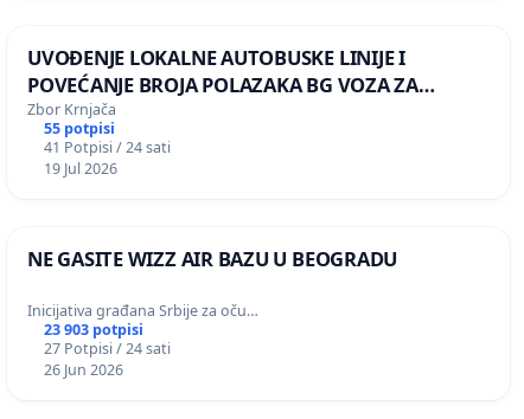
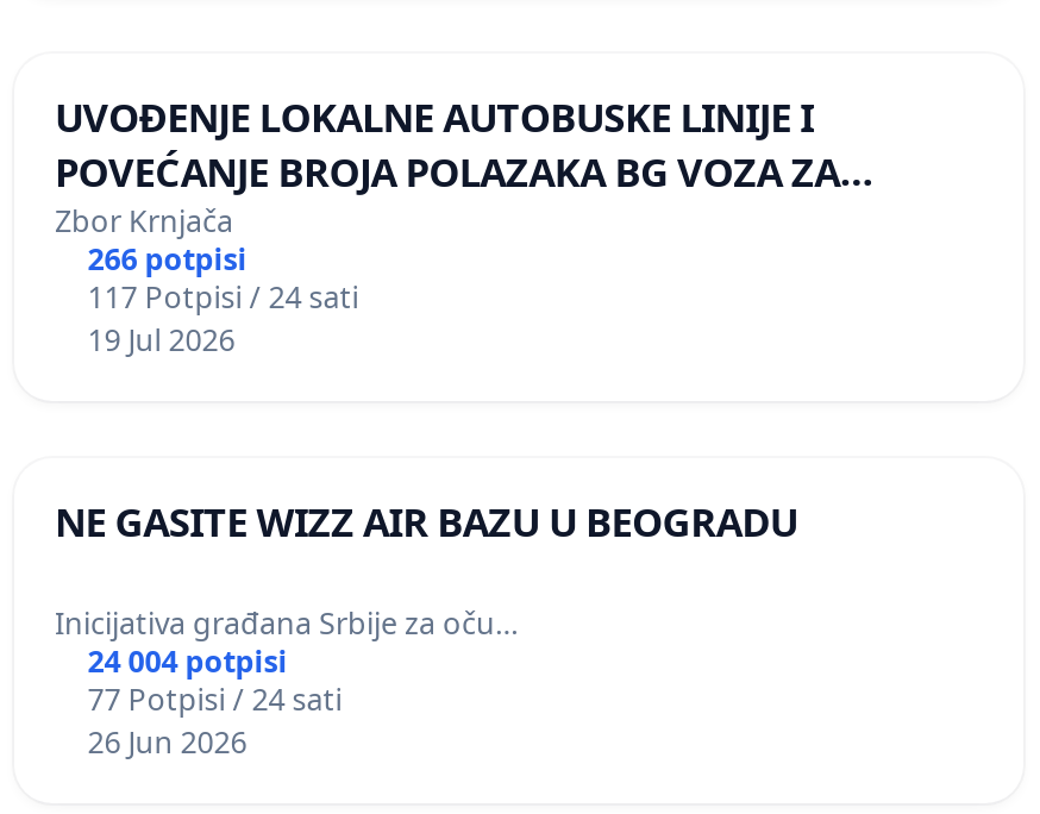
[44,119,115,139] 55 potpisi -> [88,238,247,279] 266 potpisi
[44,138,170,158] 41 Potpisi / 24 sati -> [88,277,359,317] 117 Potpisi / 24 sati
[44,320,143,340] 23 903 potpisi -> [88,643,287,683] 24 004 potpisi
[44,339,170,359] 27 Potpisi / 24 sati -> [88,681,342,721] 77 Potpisi / 24 sati

